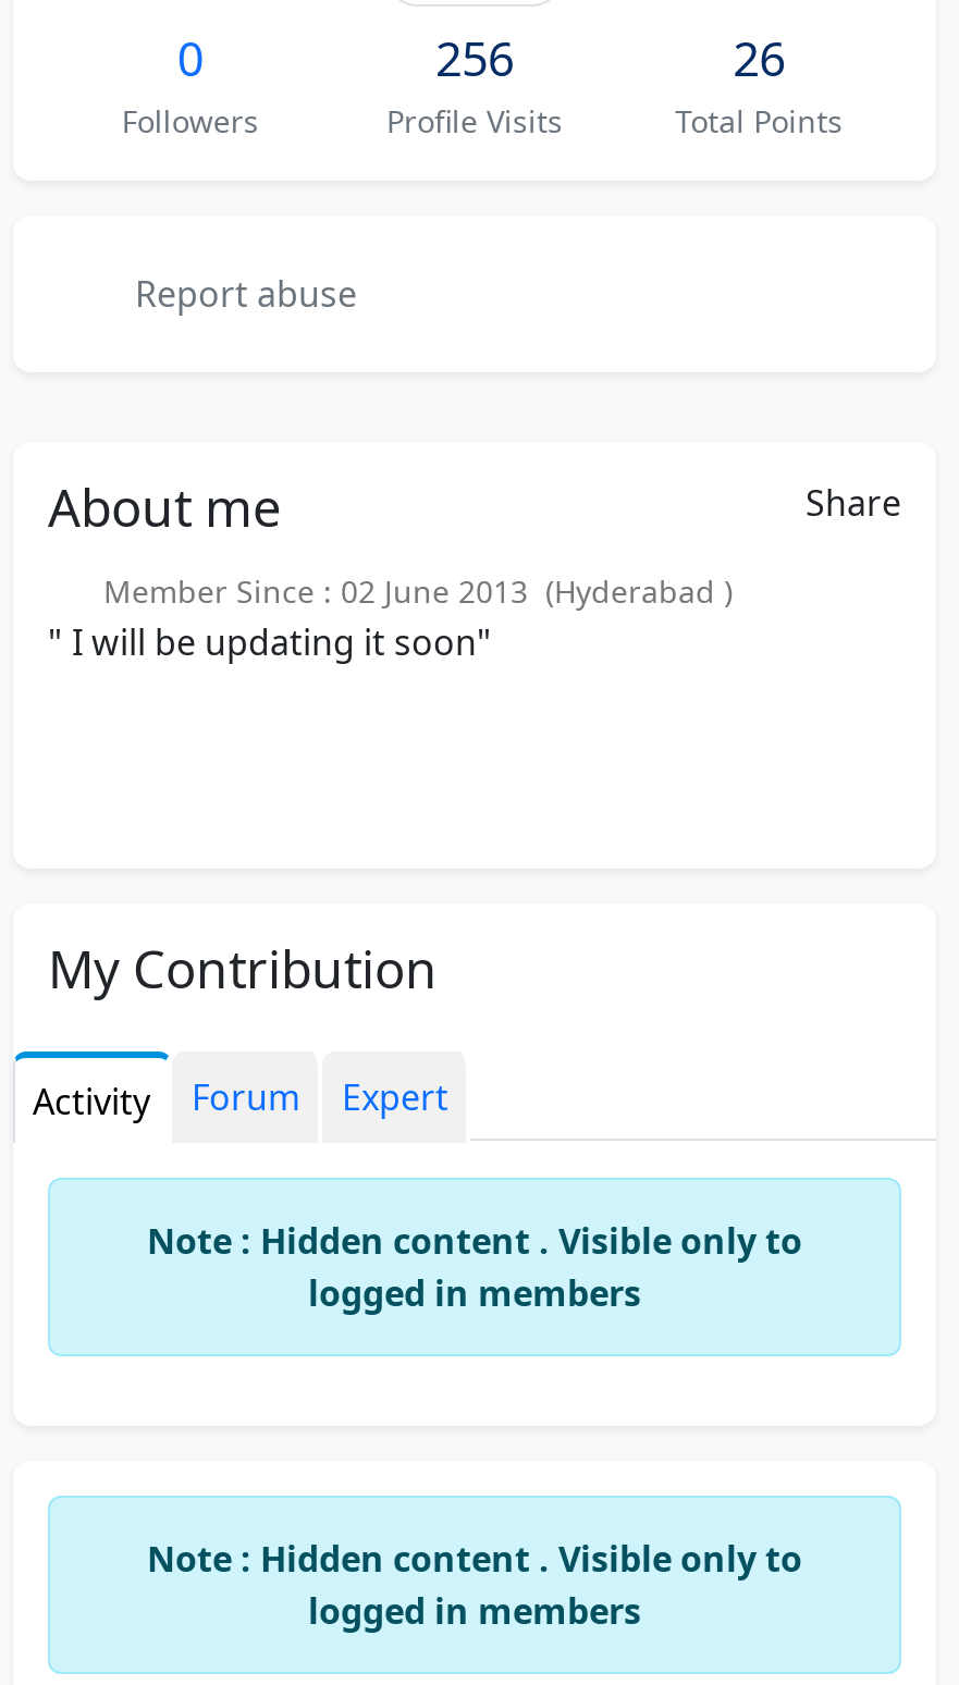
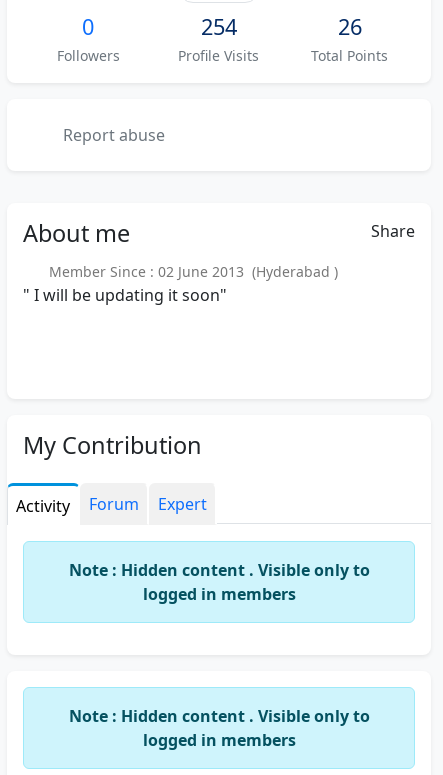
[435,26,514,89] 256 -> [201,12,237,41] 254

